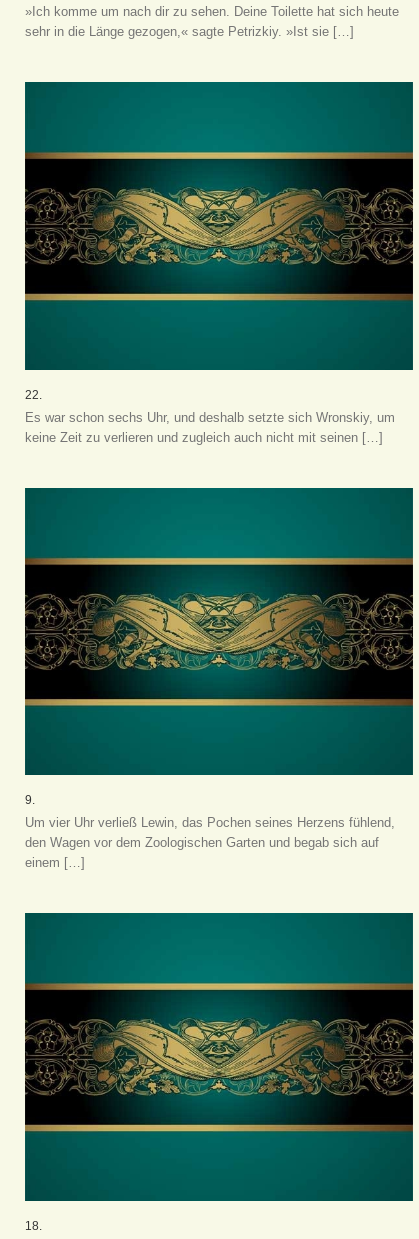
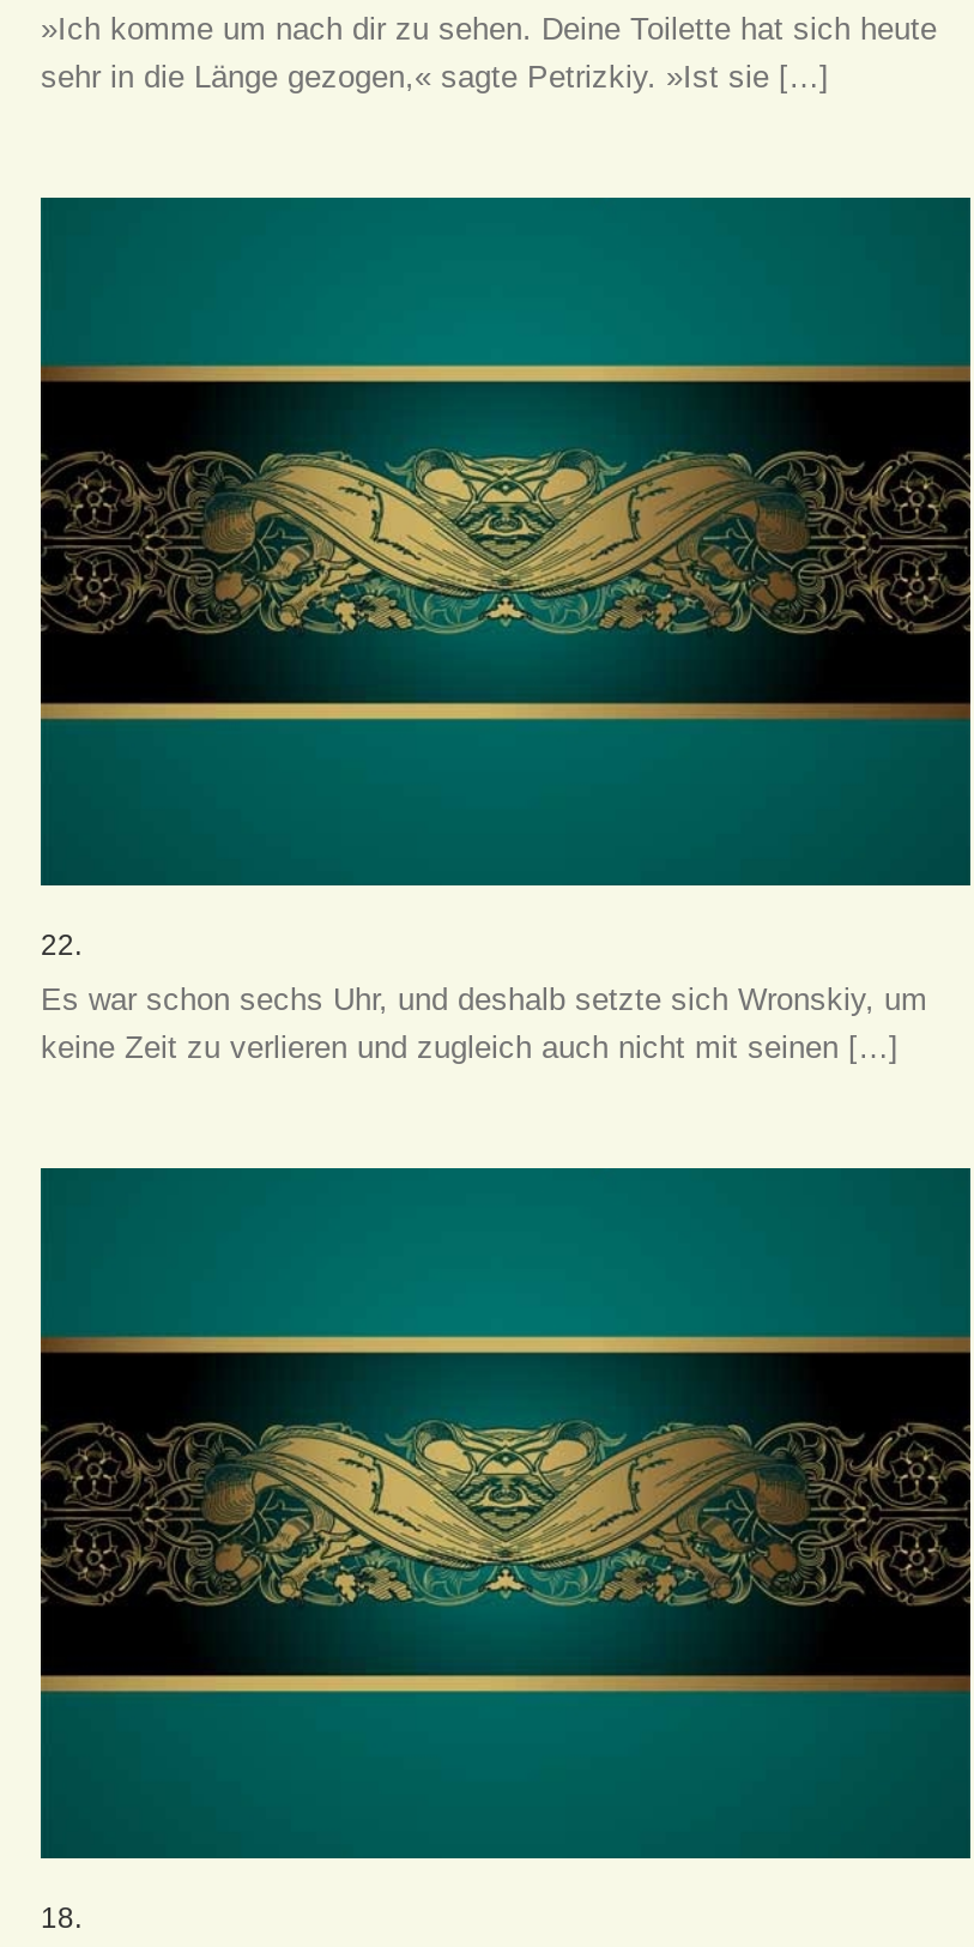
[25,793,395,870] 9. | Um vier Uhr verließ Lewin, das Pochen seines Herzens fühlend, | den Wagen vor dem Zoologischen Garten und begab sich auf | einem […] -> none

